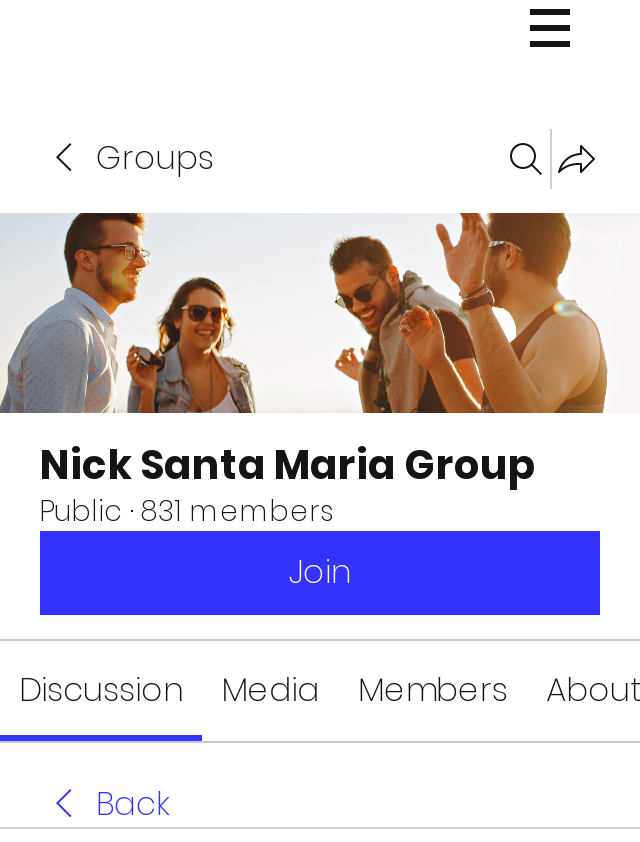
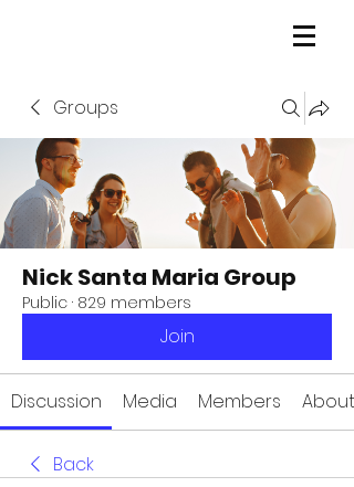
[40,491,336,531] Public 831 members -> [22,292,191,314] Public 829 members

